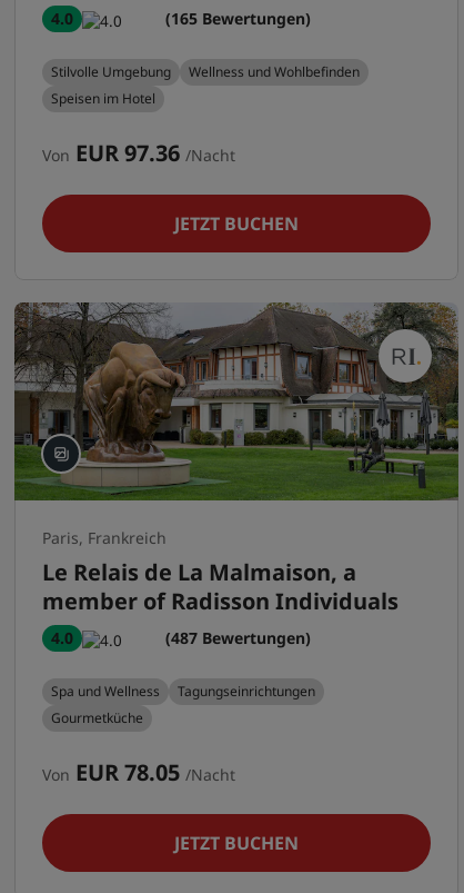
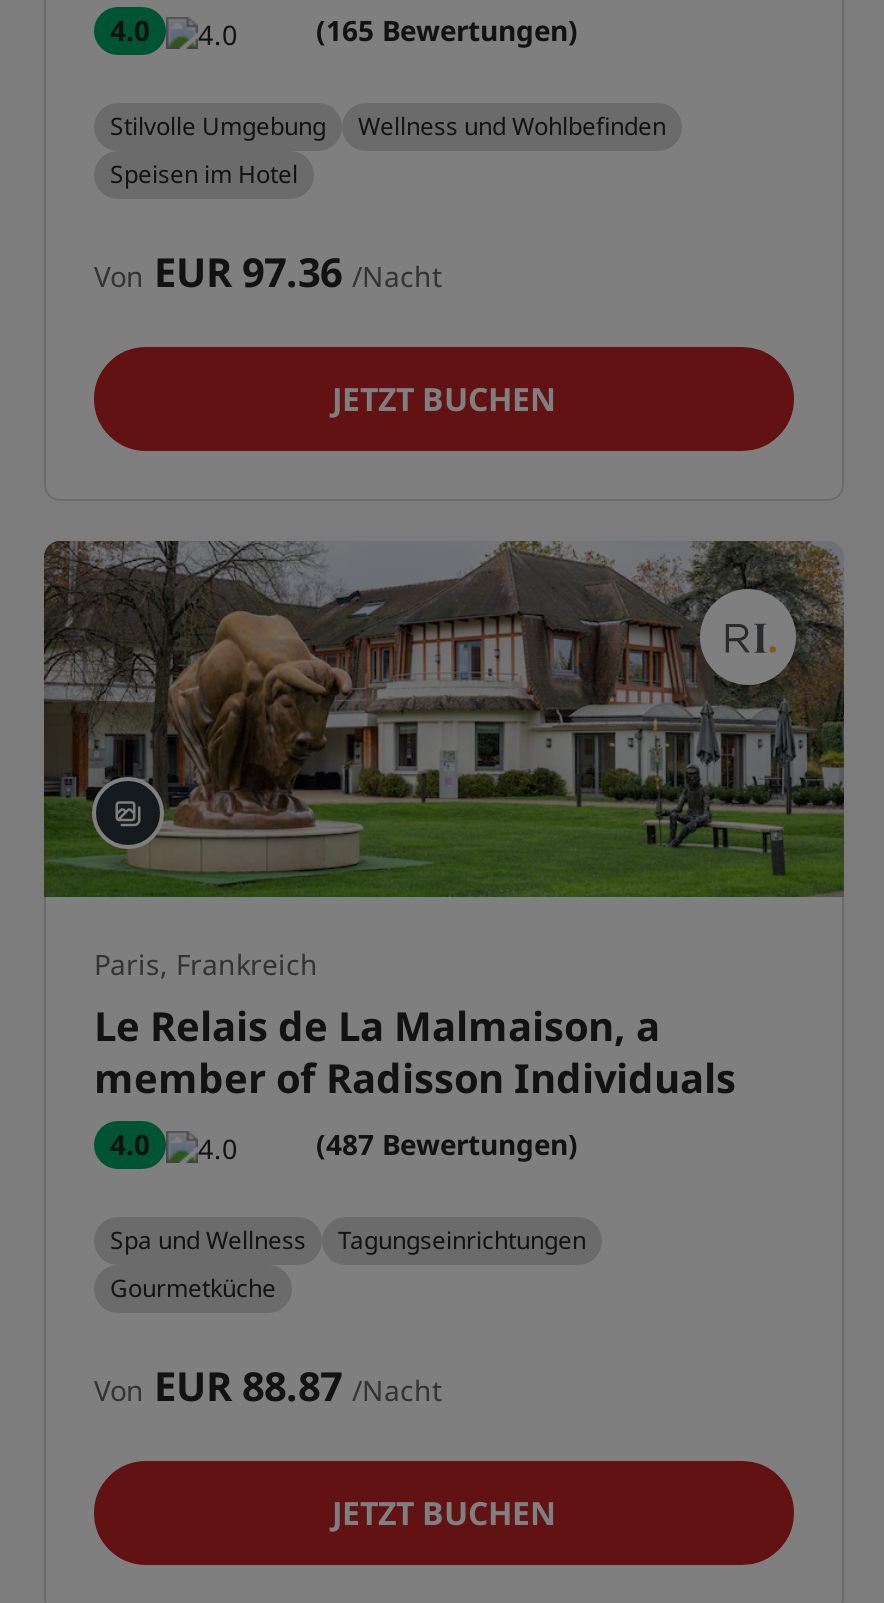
[42,757,235,787] Von EUR 78.05 /Nacht -> [94,1359,442,1413] Von EUR 88.87 /Nacht

